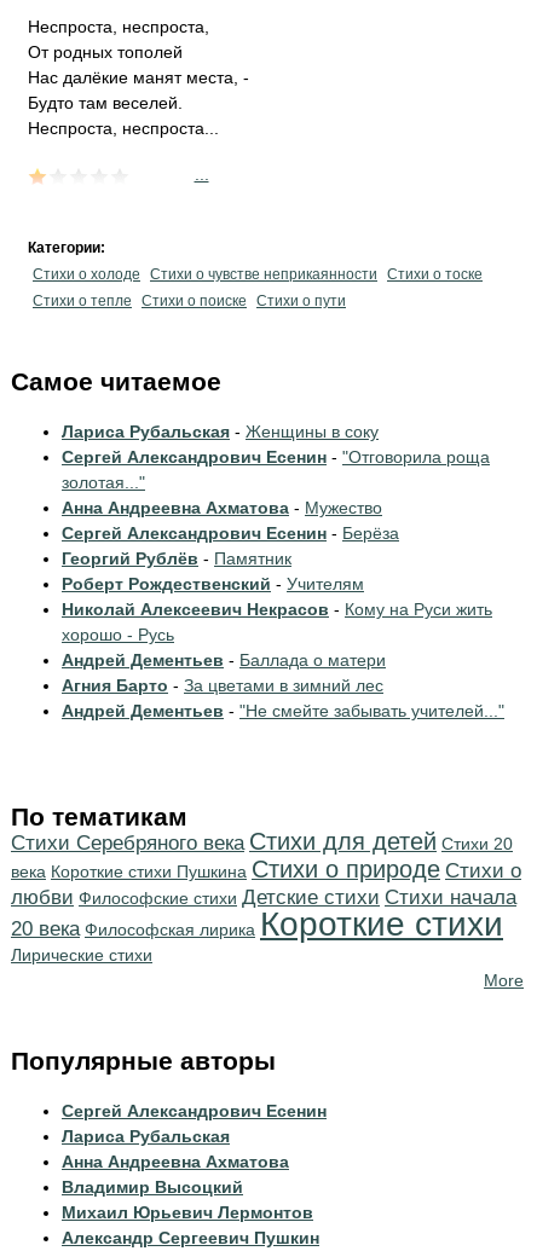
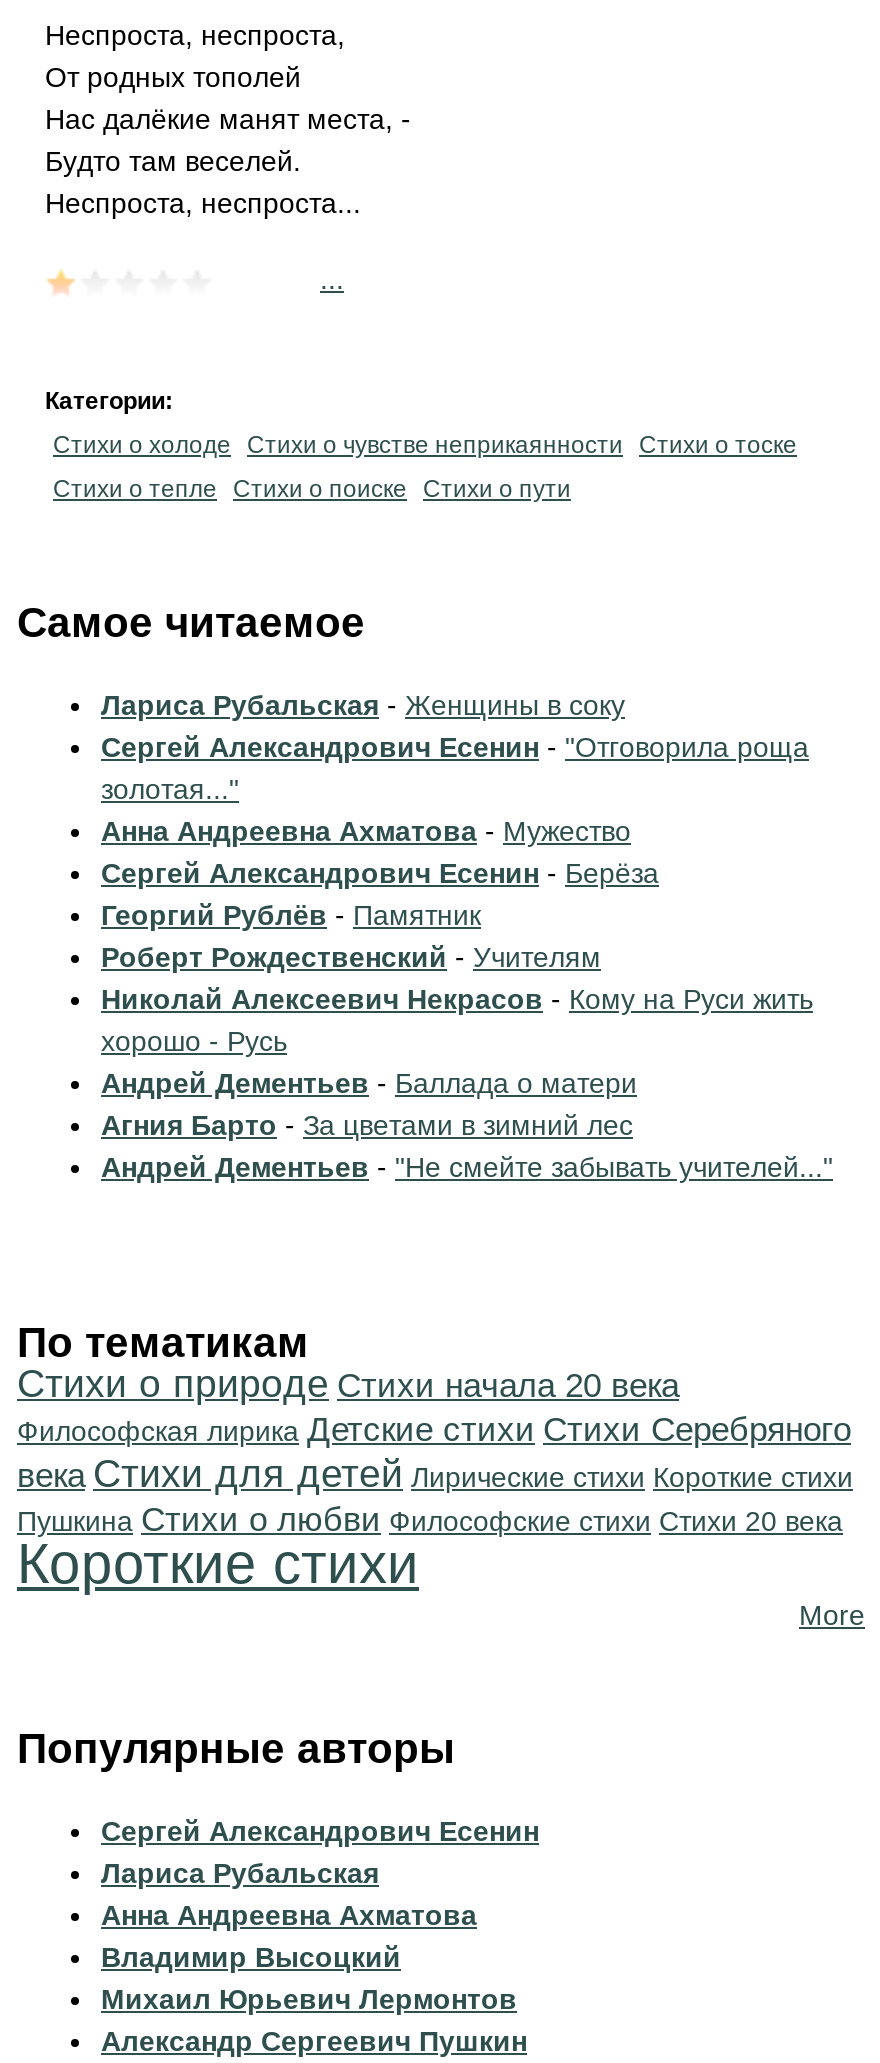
[11,828,521,965] Cтихи Серебряного века Стихи для детей Стихи 20 | века Короткие стихи Пушкина Стихи о природе Стихи о | любви Философские стихи Детские стихи Cтихи начала | 20 века Философская лирика Короткие стихи | Лирические стихи -> [17,1361,853,1595] Стихи о природе Cтихи начала 20 века | Философская лирика Детские стихи Cтихи Серебряного | века Стихи для детей Лирические стихи Короткие стихи | Пушкина Стихи о любви Философские стихи Стихи 20 века | Короткие стихи

